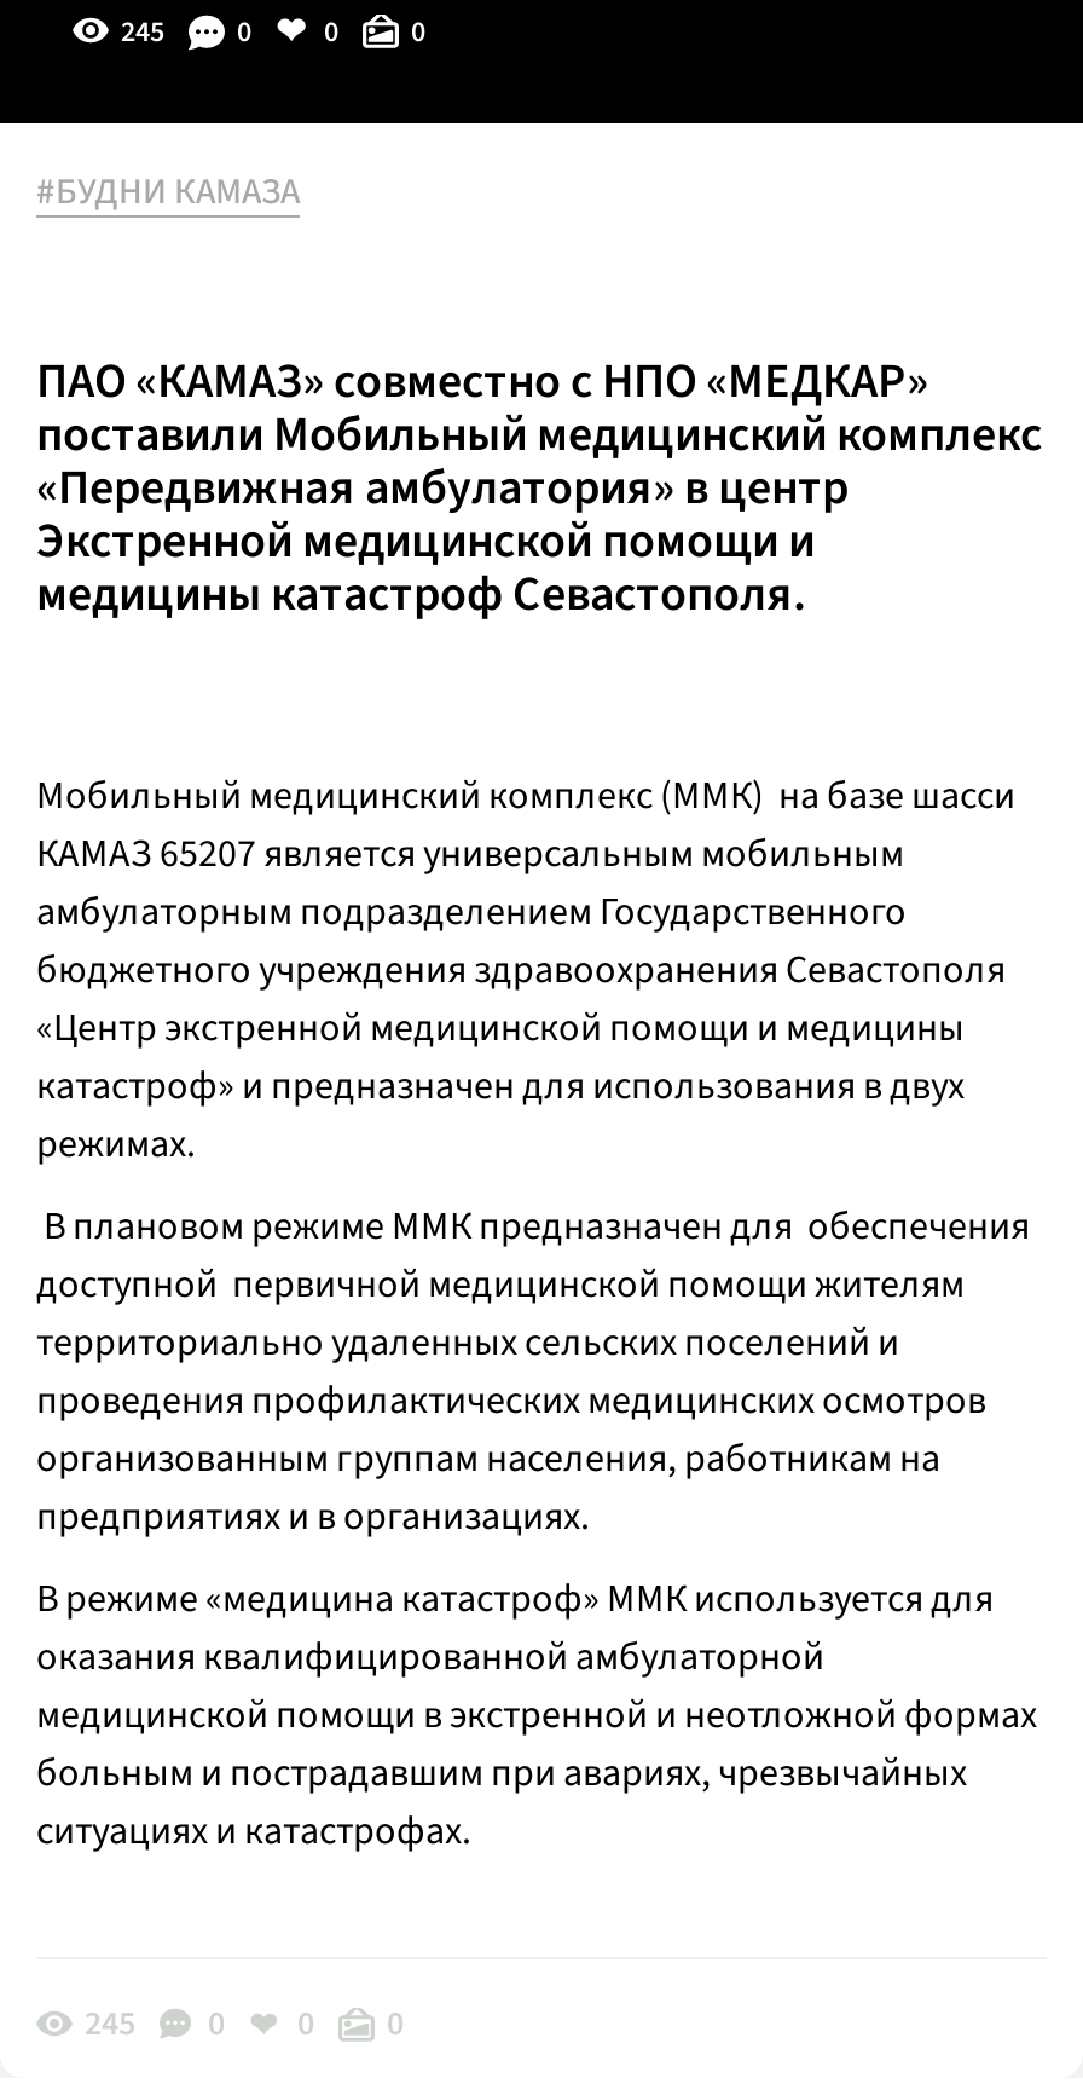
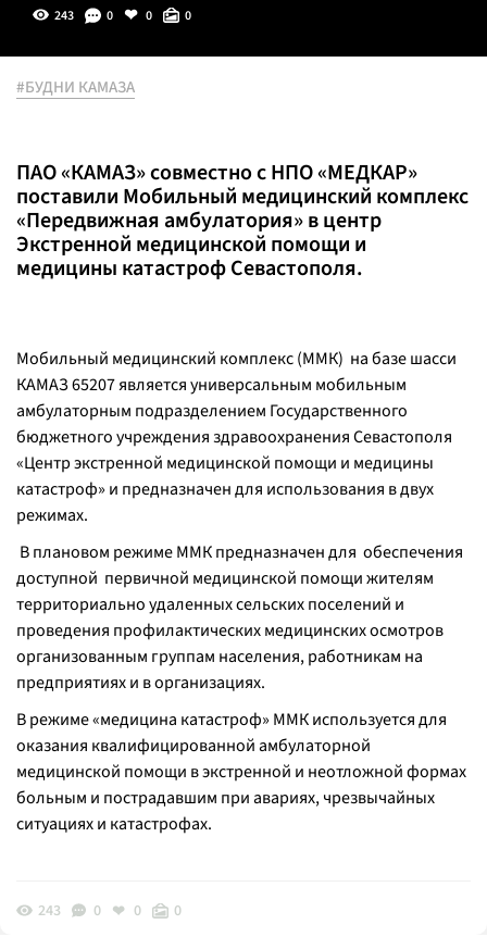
[121,12,425,53] 245 0 0 0 -> [54,7,191,25] 243 0 0 0
[85,2001,404,2049] 245 0 0 0 -> [38,900,182,922] 243 0 0 0

